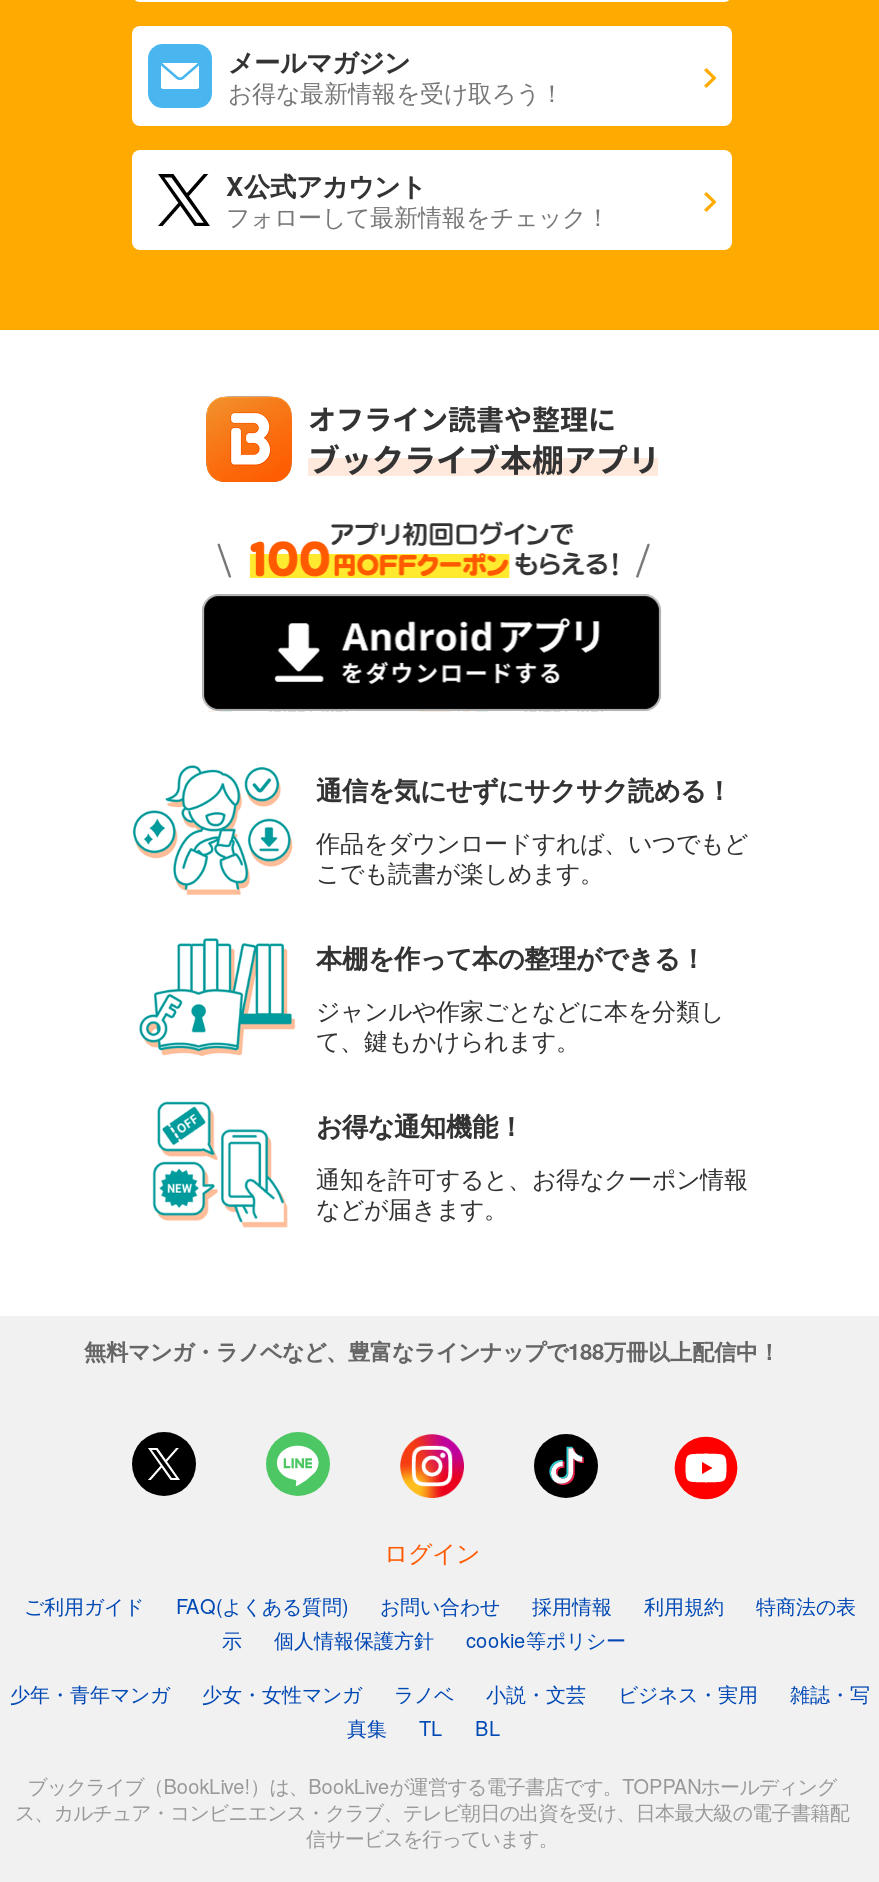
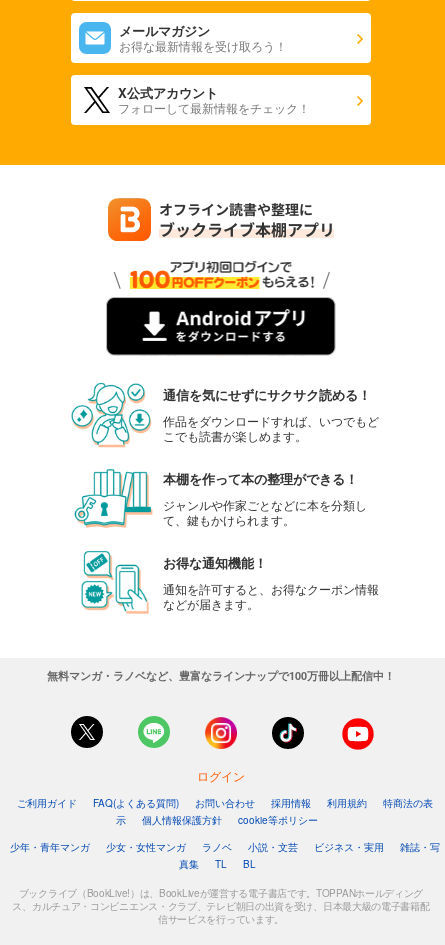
[84,1335,780,1365] 無料マンガ・ラノベなど、豊富なラインナップで188万冊以上配信中！ -> [47,668,395,683] 無料マンガ・ラノベなど、豊富なラインナップで100万冊以上配信中！

